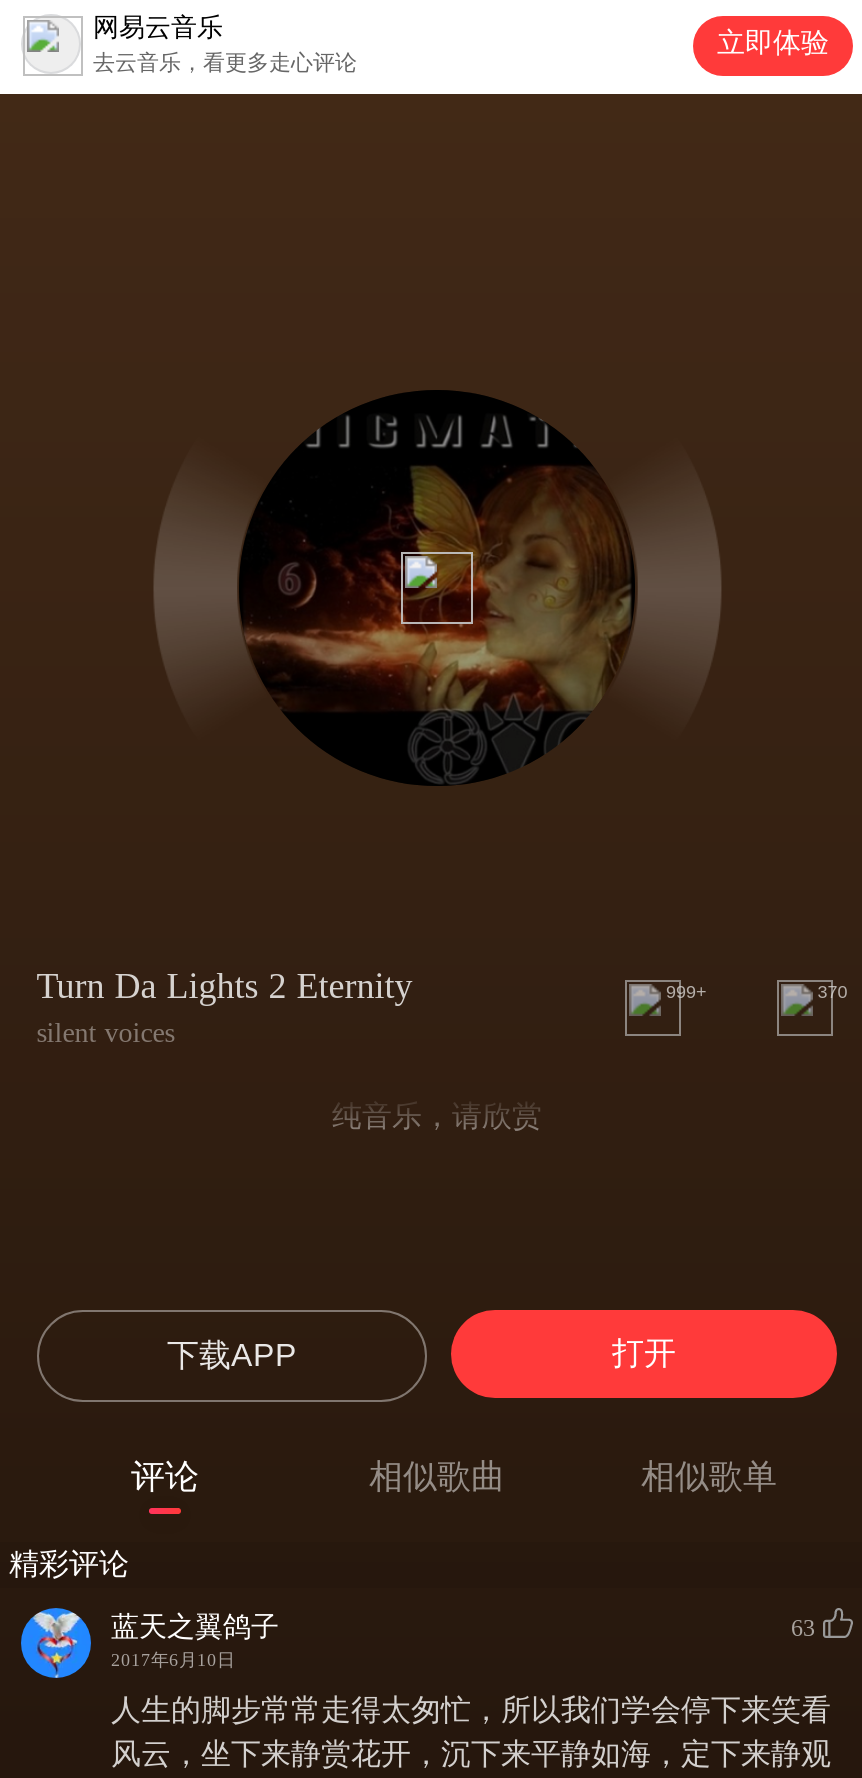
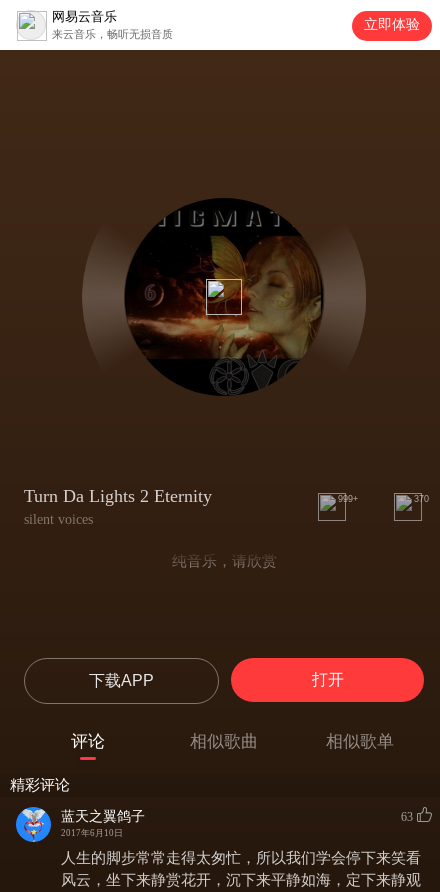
[93,50,357,74] 去云音乐，看更多走心评论 -> [52,28,173,40] 来云音乐，畅听无损音质

